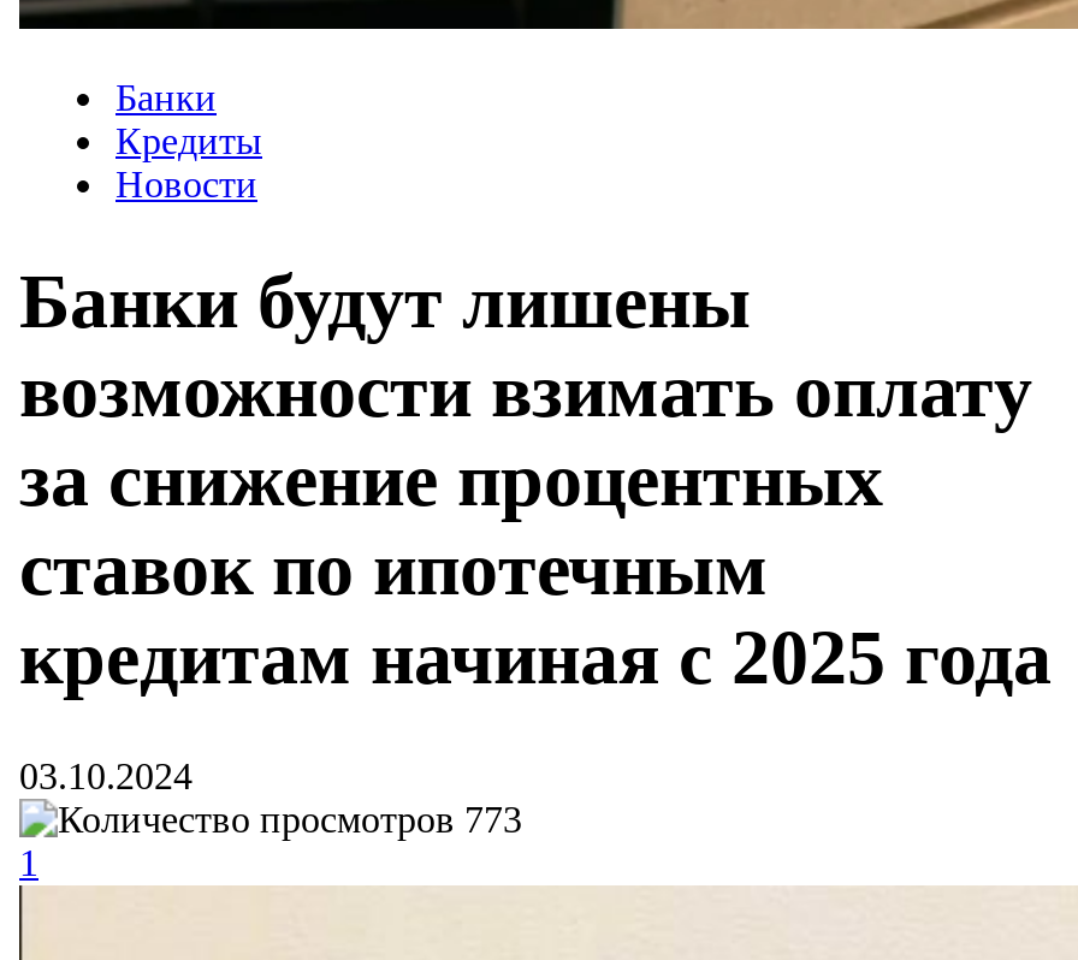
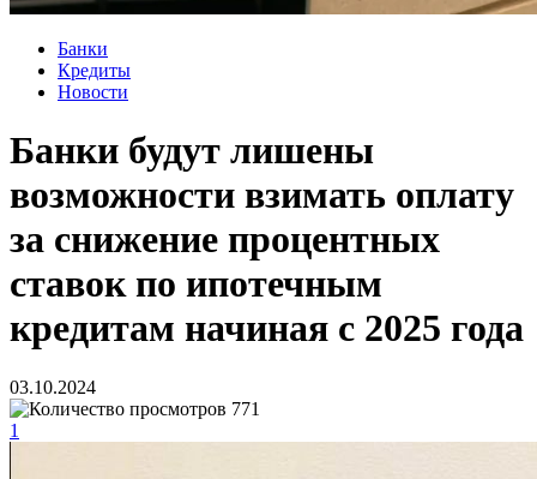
[455,799,522,839] 773 -> [227,398,260,419] 771

